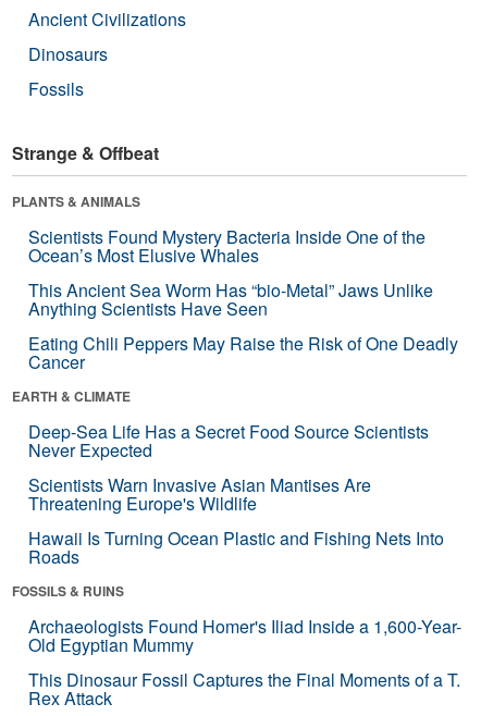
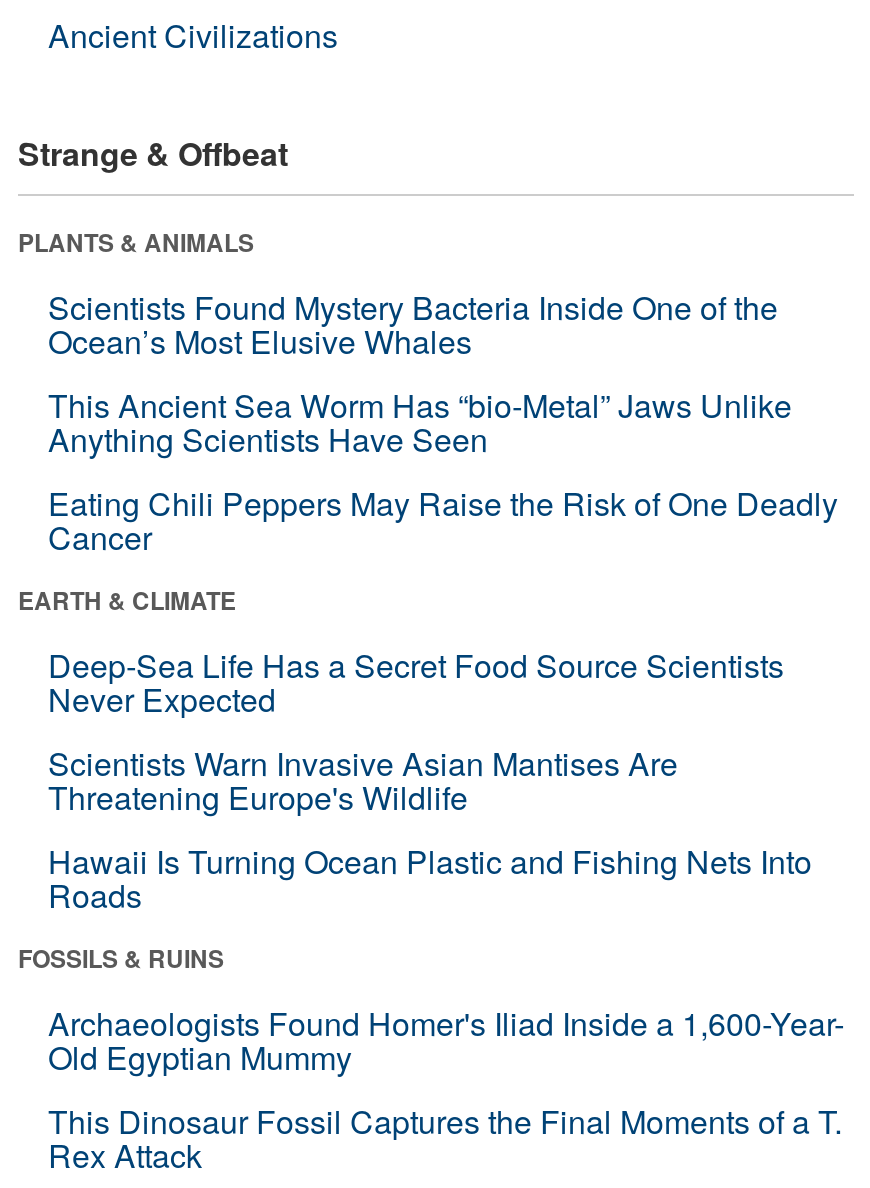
[28,41,108,101] Dinosaurs | Fossils -> none

